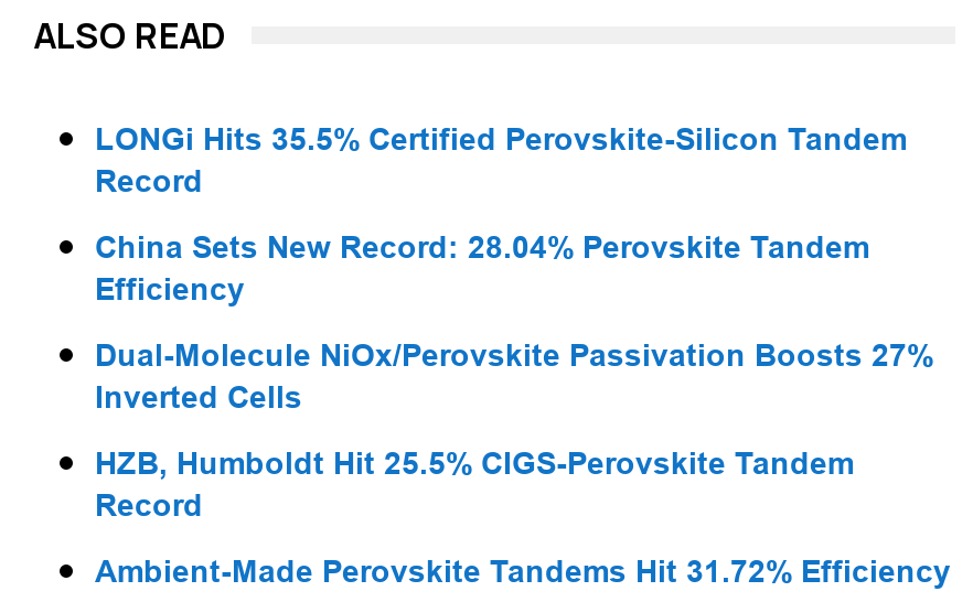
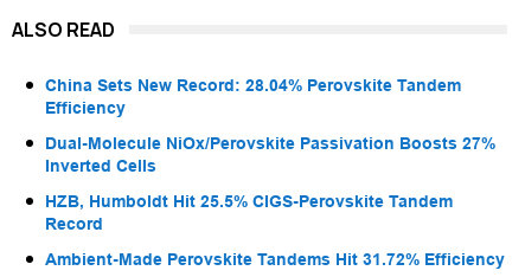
[95,121,907,198] LONGi Hits 35.5% Certified Perovskite-Silicon Tandem | Record -> none

